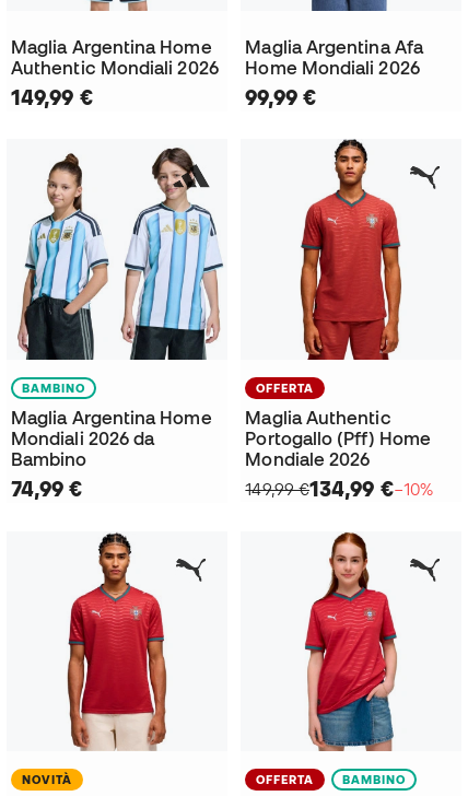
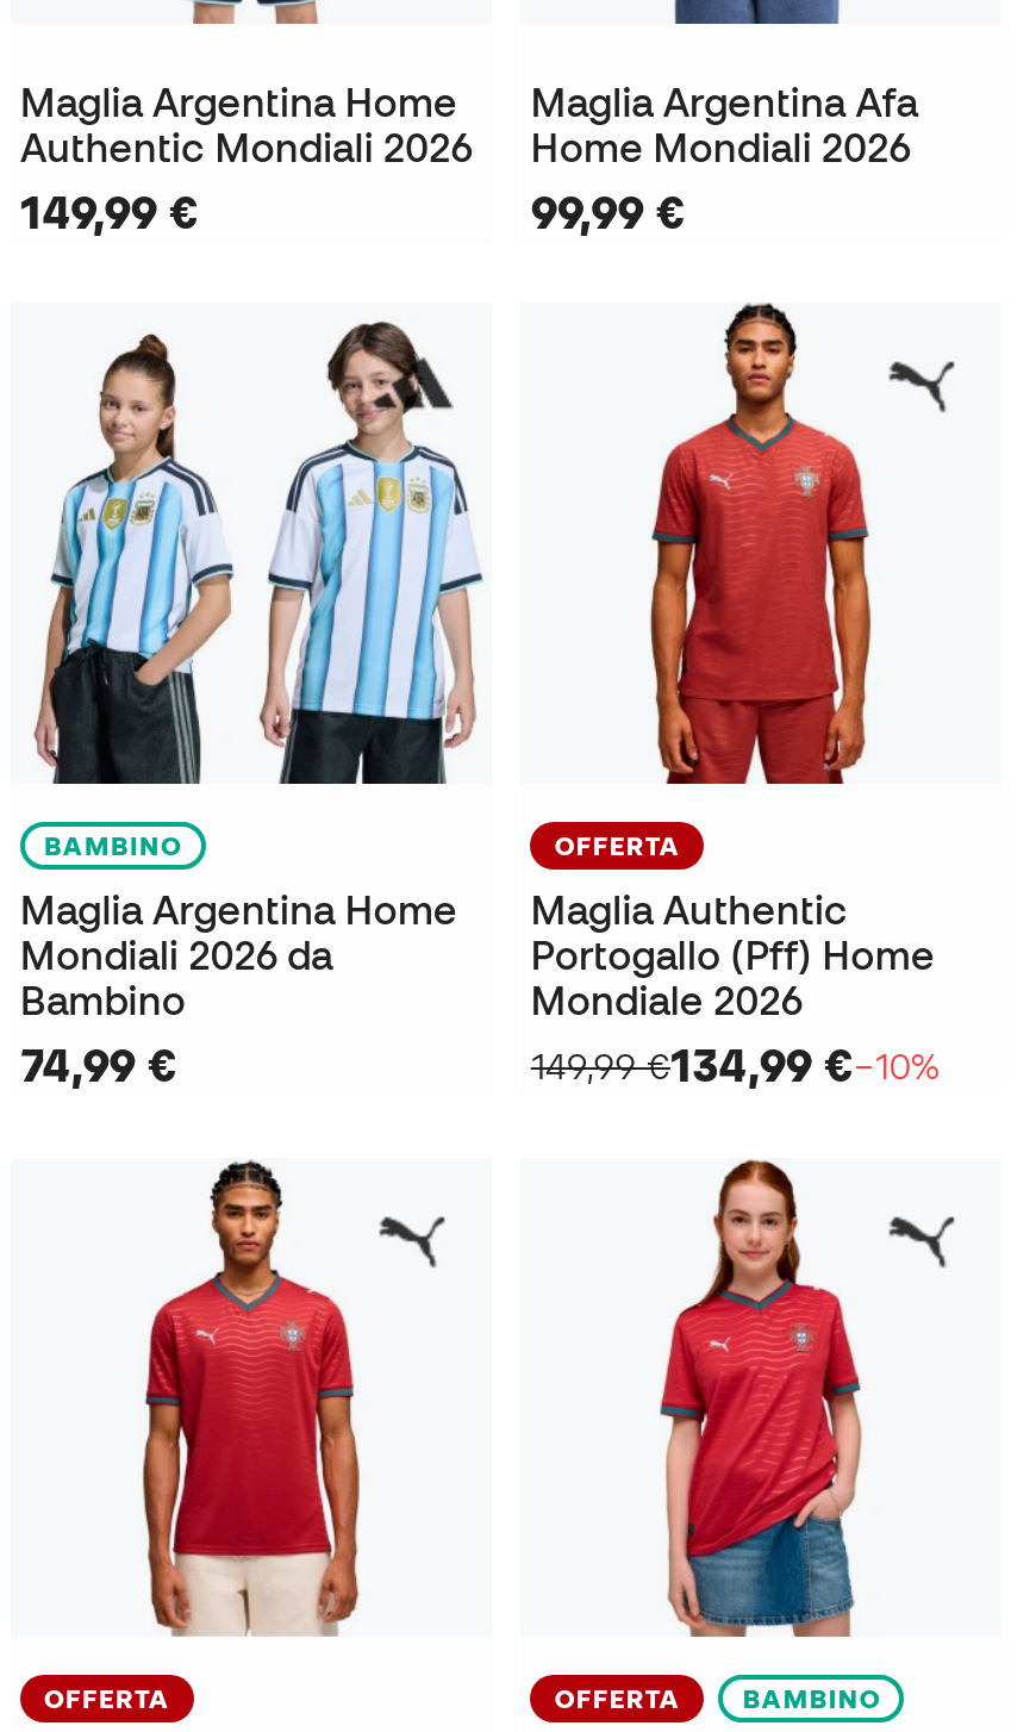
[22,773,72,786] NOVITÀ -> [44,1685,170,1714] OFFERTA

